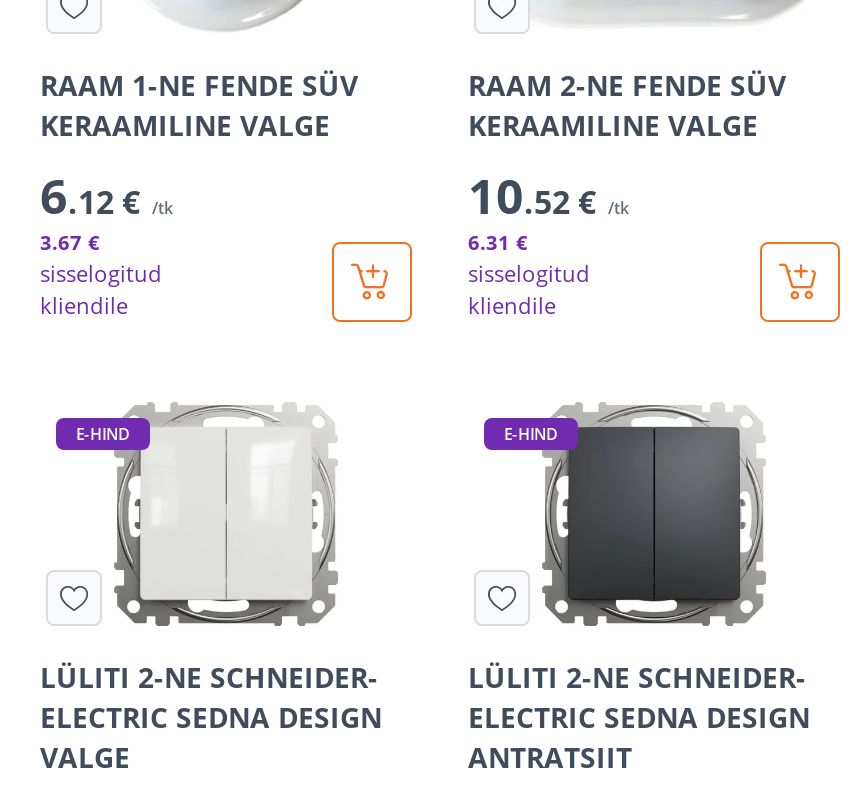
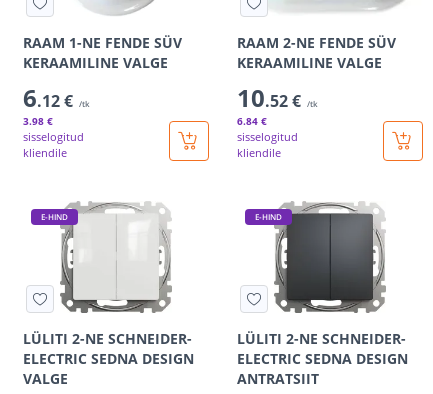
[40,228,100,256] 3.67 € -> [23,114,53,128] 3.98 €
[468,228,528,256] 6.31 € -> [237,114,267,128] 6.84 €

